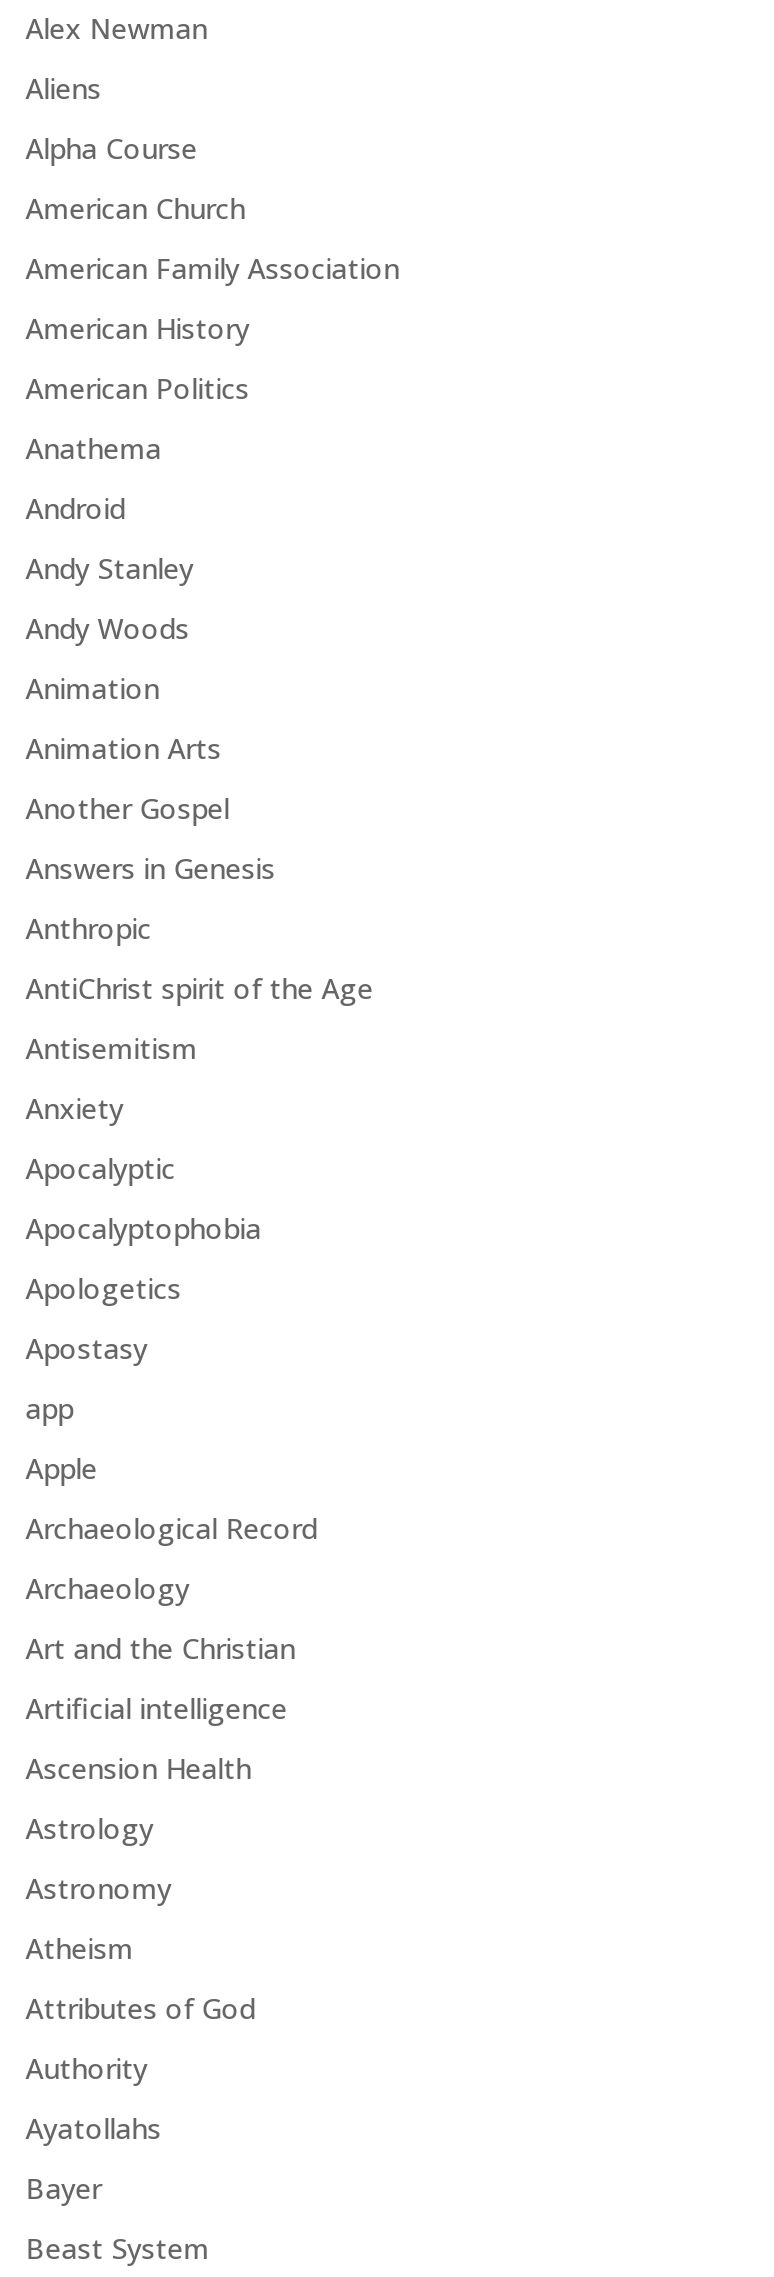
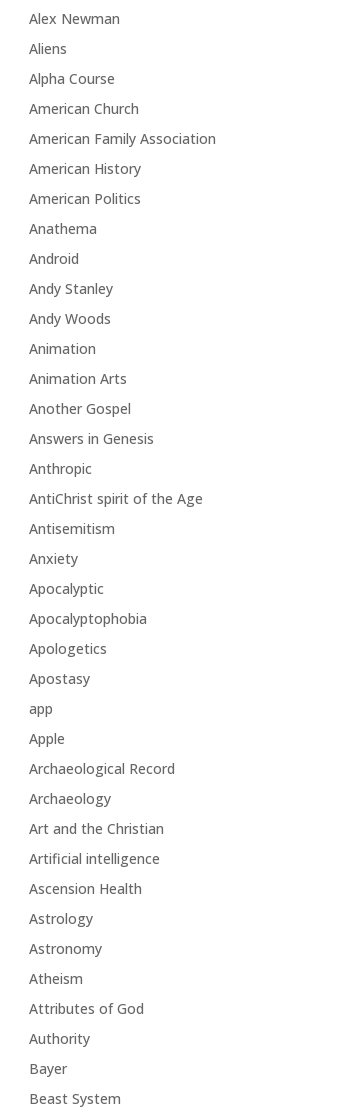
[26,2109,162,2147] Ayatollahs -> none

